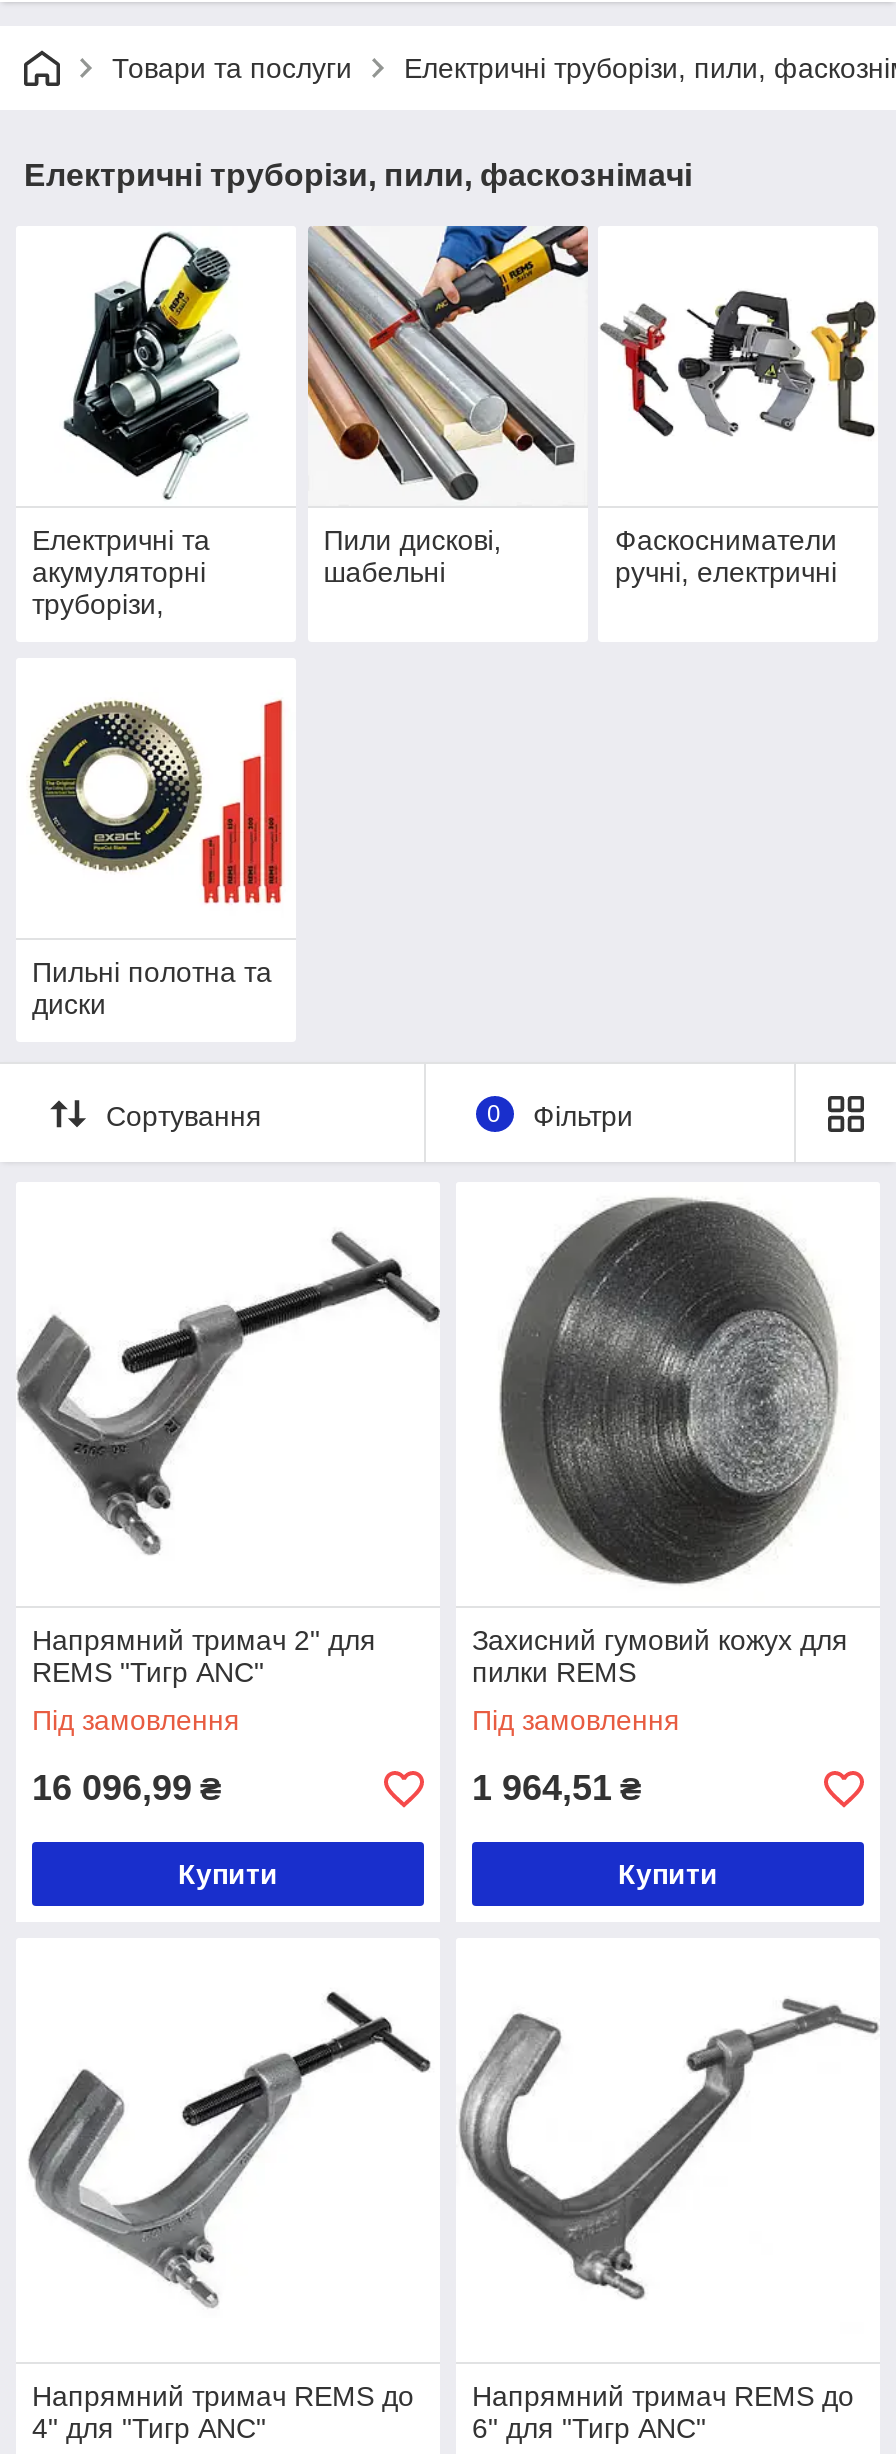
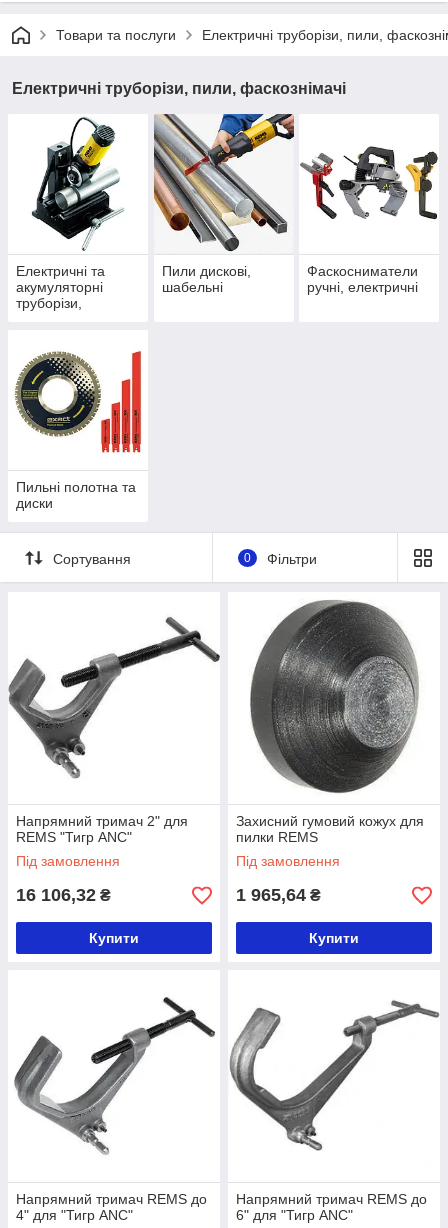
[32,1768,222,1808] 16 096,99 ₴ -> [16,885,111,905] 16 106,32 ₴
[472,1768,642,1808] 1 964,51 ₴ -> [236,885,321,905] 1 965,64 ₴

